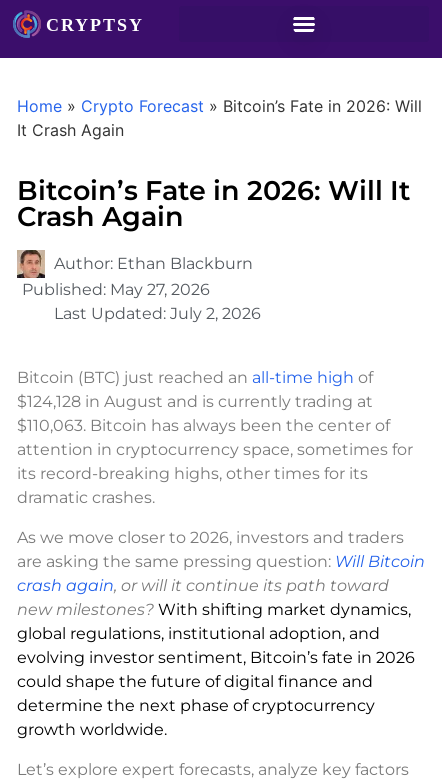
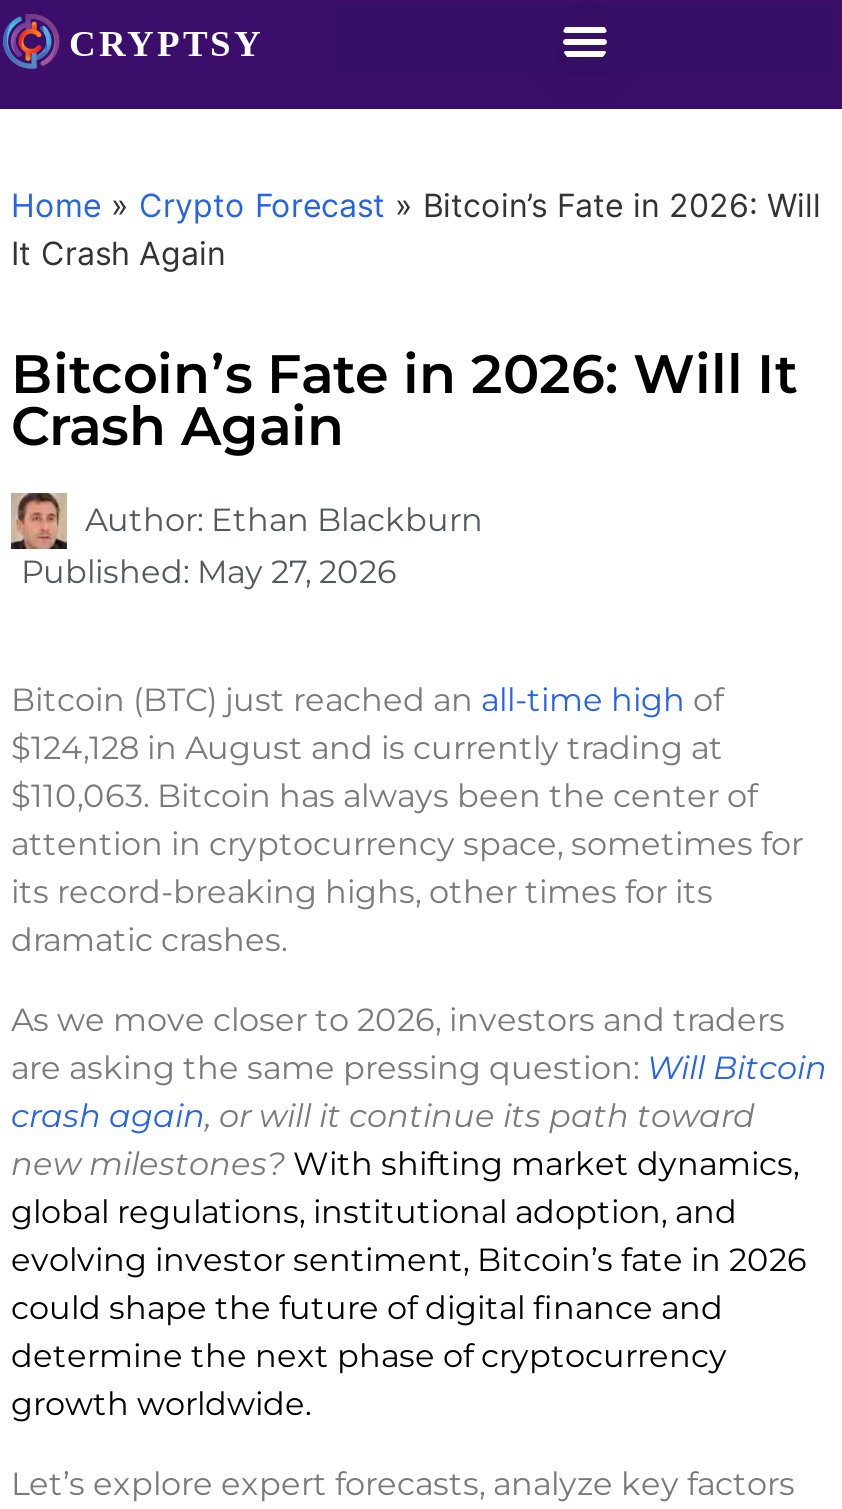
[54,304,261,323] Last Updated: July 2, 2026 -> none

